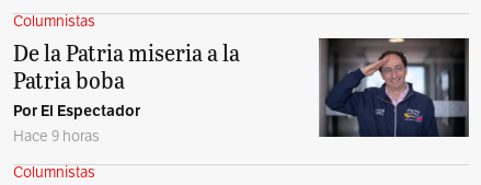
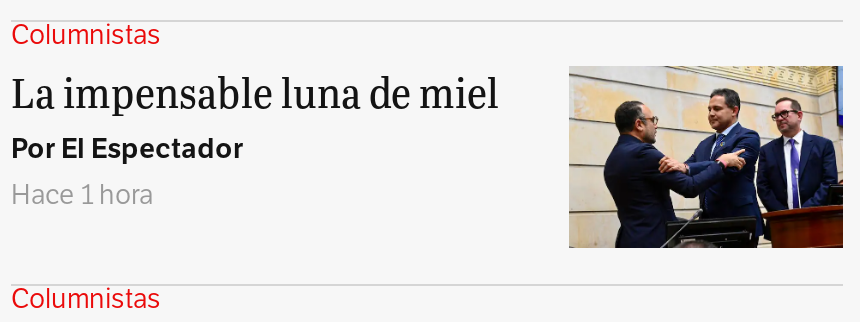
[13,36,240,95] De la Patria miseria a la | Patria boba -> [11,63,499,121] La impensable luna de miel
[319,37,470,144] [image] -> [569,65,845,249] [image]
moved [13,102,140,120] -> [11,133,243,167]: Por El Espectador
[13,127,100,146] Hace 9 horas -> [11,179,153,213] Hace 1 hora

